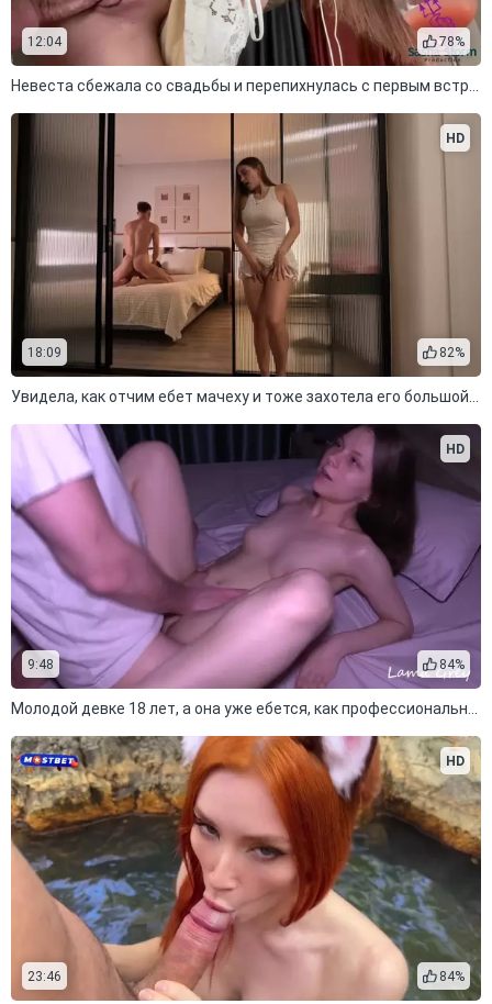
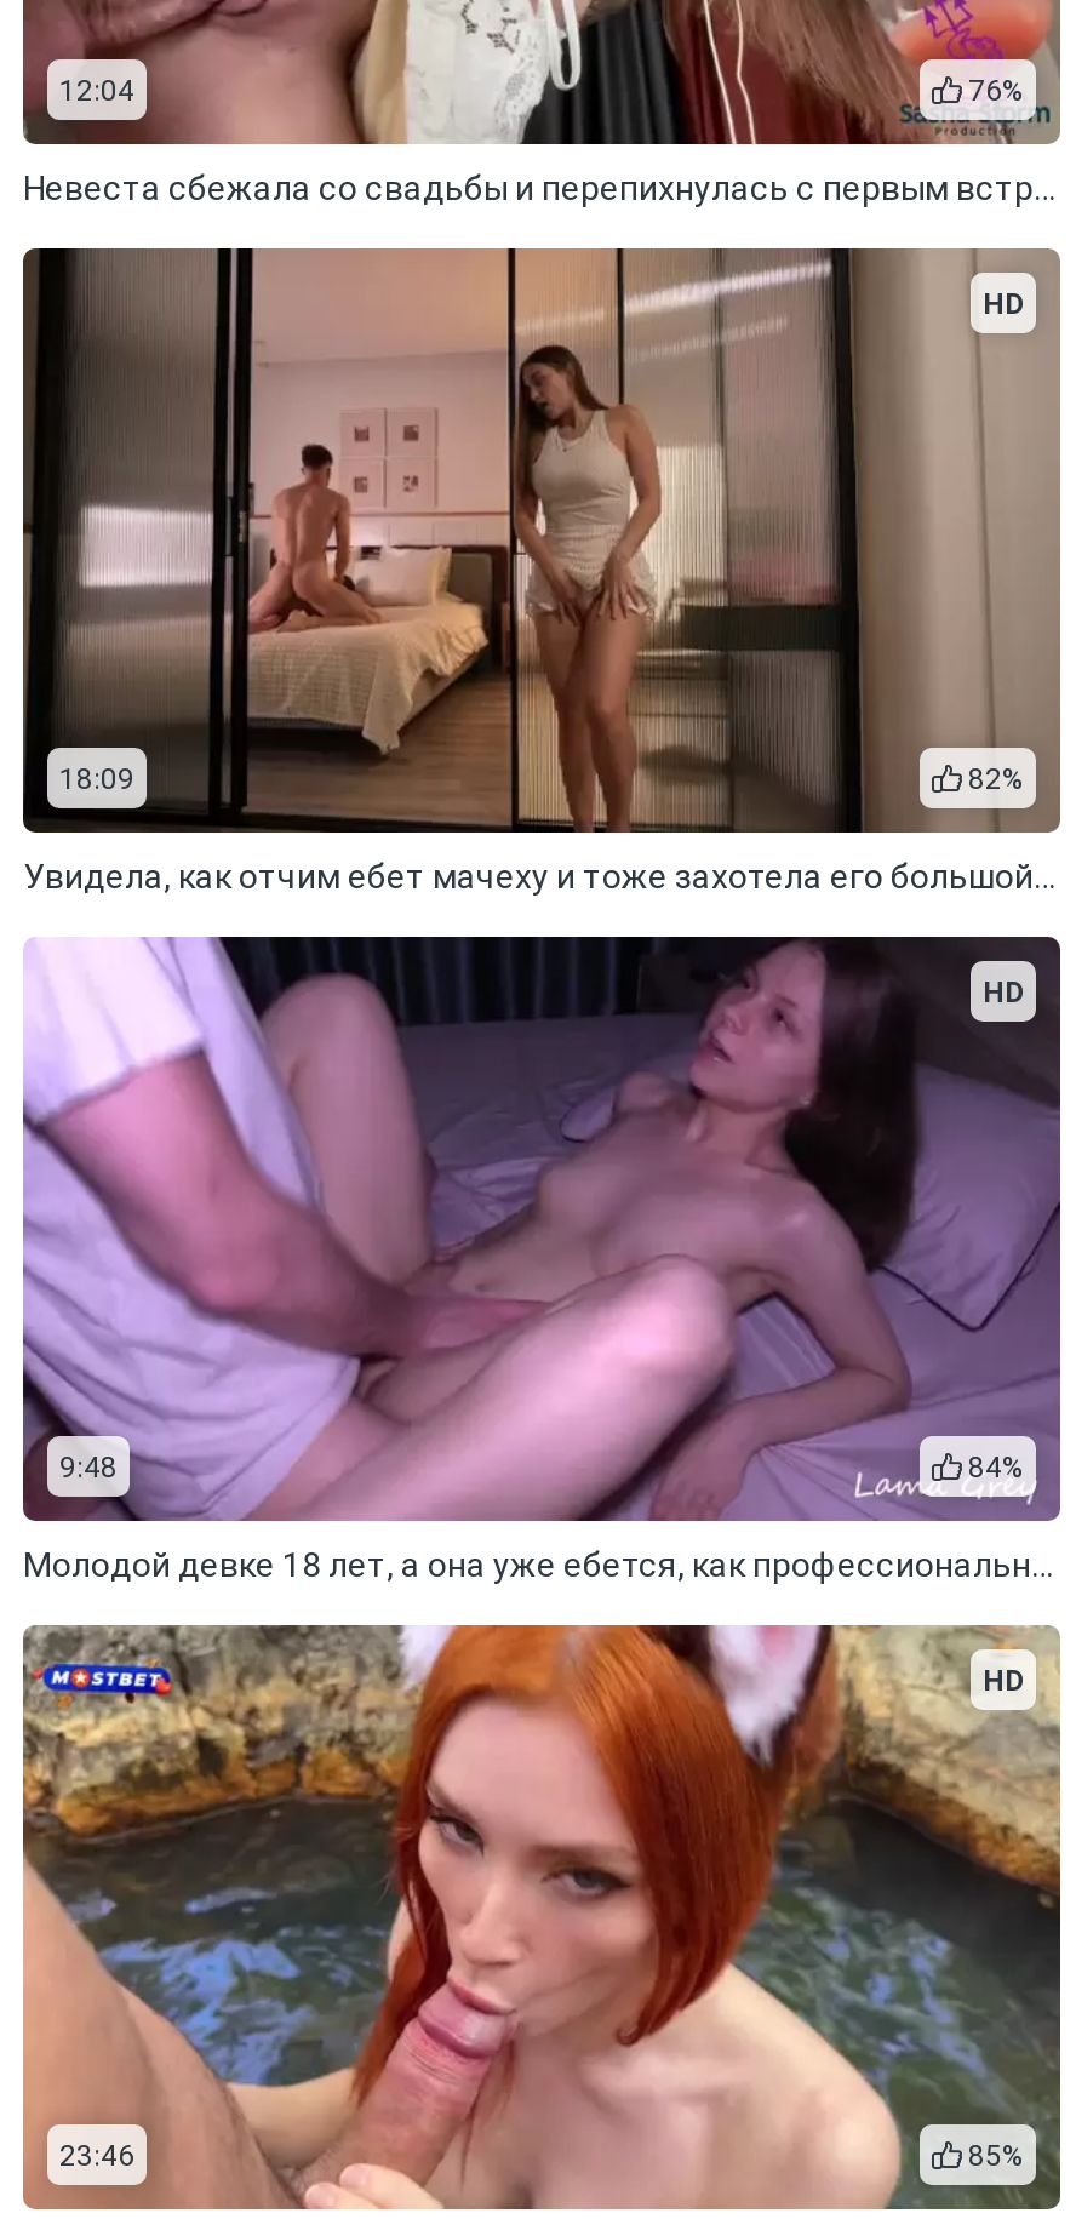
[439,34,465,49] 78% -> [968,75,1024,109] 76%
[439,969,465,984] 84% -> [968,2138,1024,2172] 85%

